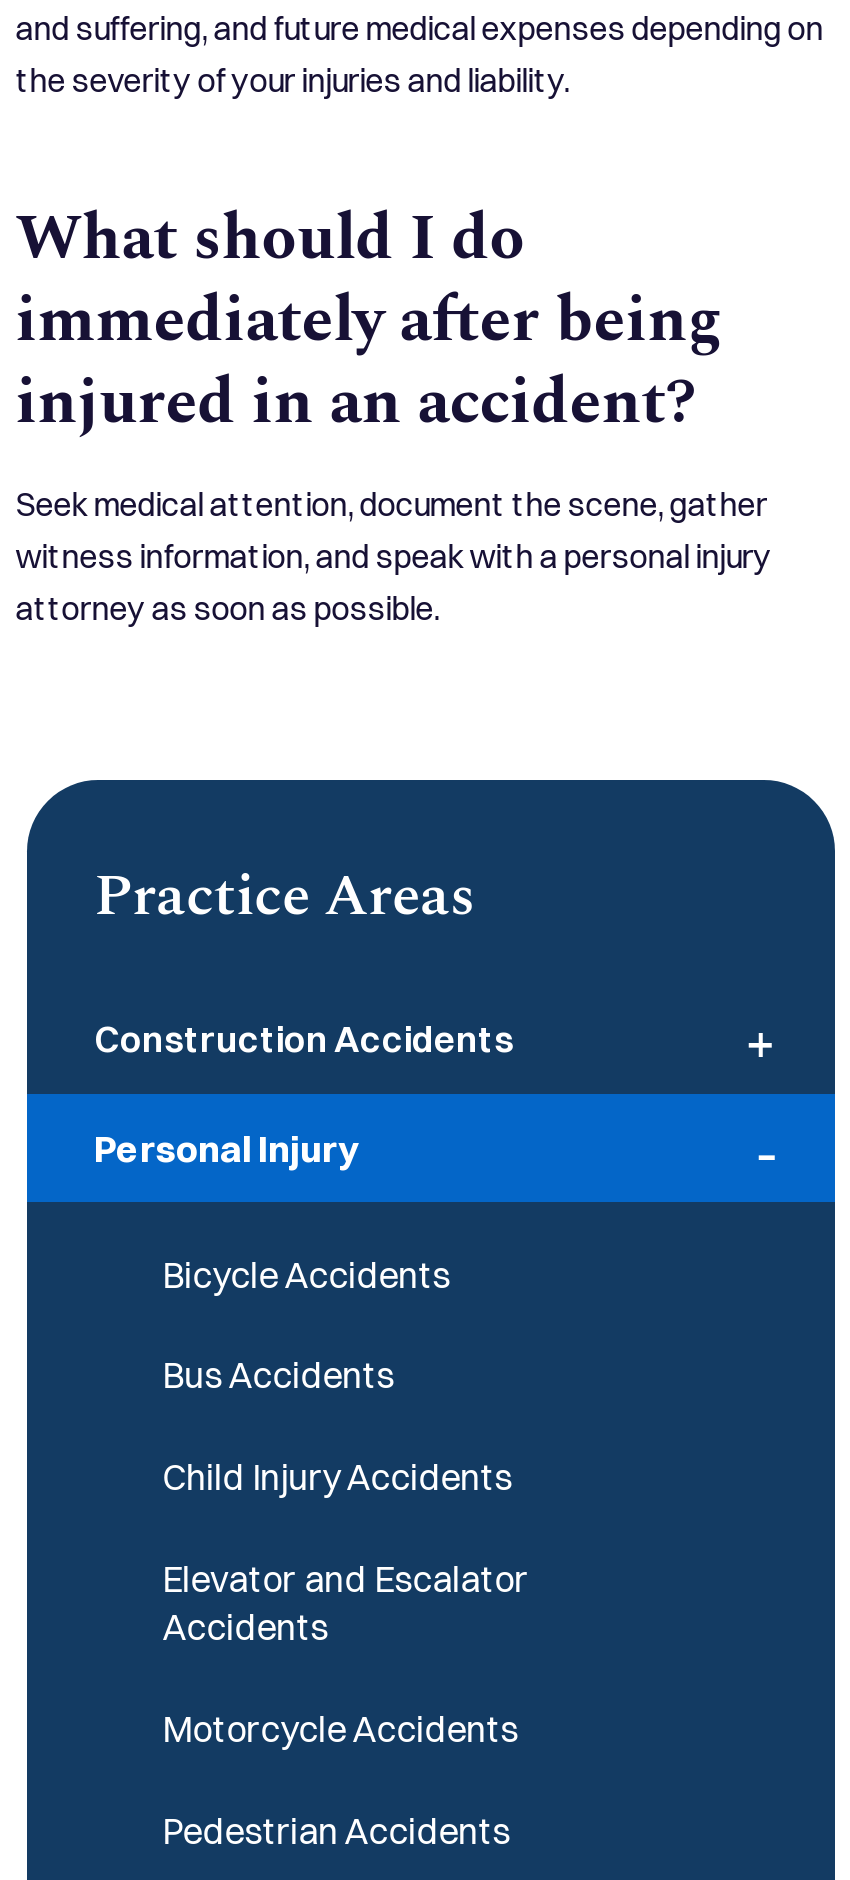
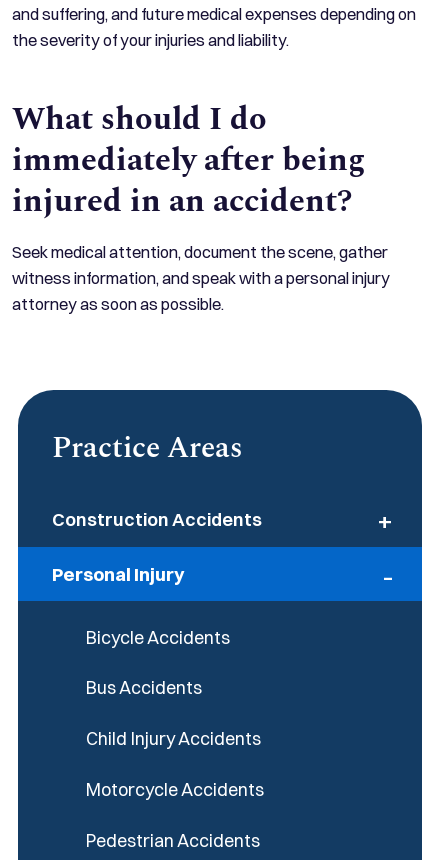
[162,1556,528,1648] Elevator and Escalator | Accidents -> none

